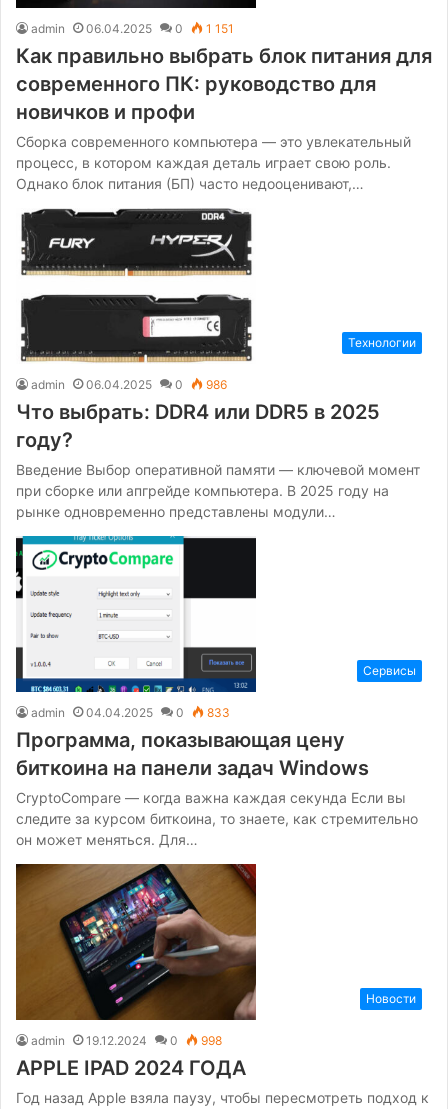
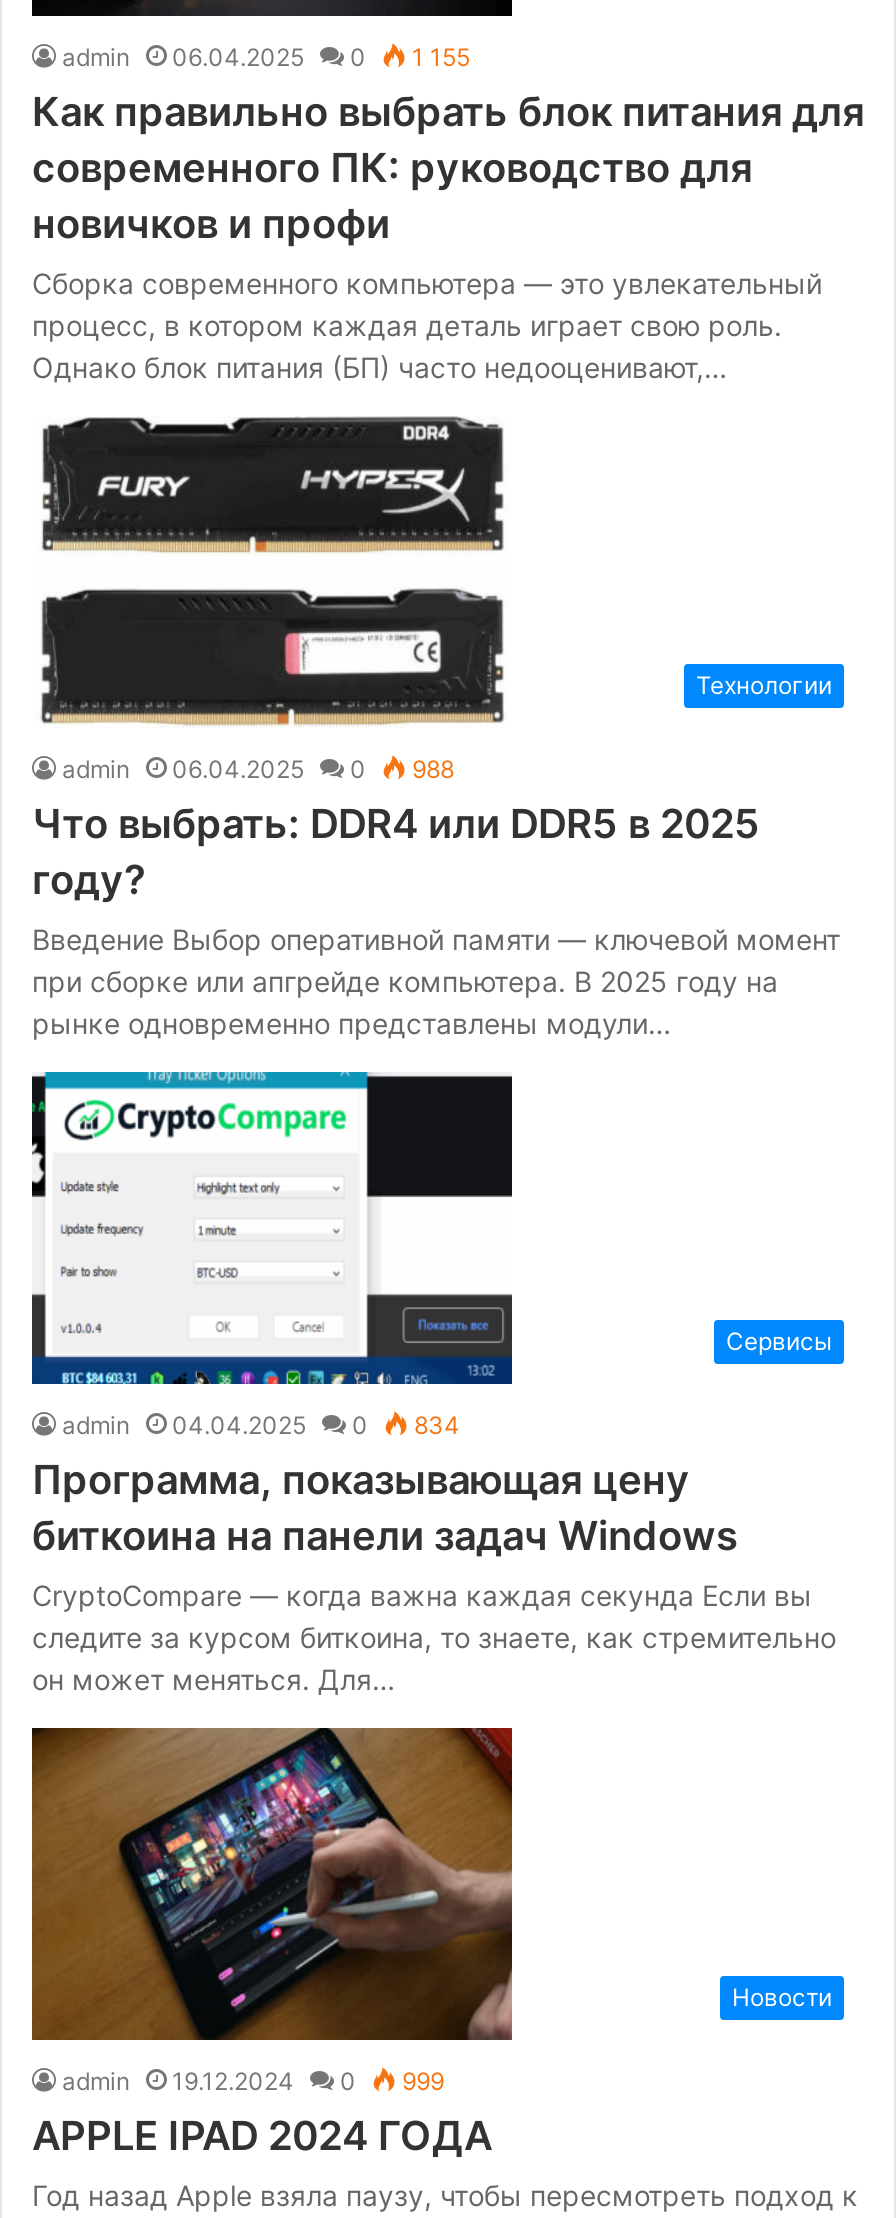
[31,21,234,36] admin 06.04.2025 0 1 151 -> [62,42,470,72] admin 06.04.2025 0 1 155
[31,377,227,392] admin 06.04.2025 0 986 -> [62,754,454,784] admin 06.04.2025 0 988
[31,705,230,720] admin 04.04.2025 0 833 -> [62,1410,460,1440] admin 04.04.2025 0 834
[31,1033,222,1048] admin 19.12.2024 0 998 -> [62,2066,444,2096] admin 19.12.2024 0 999

